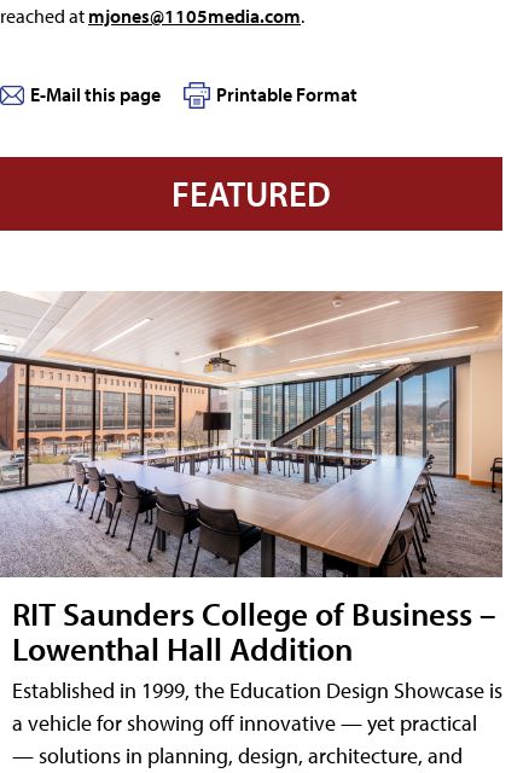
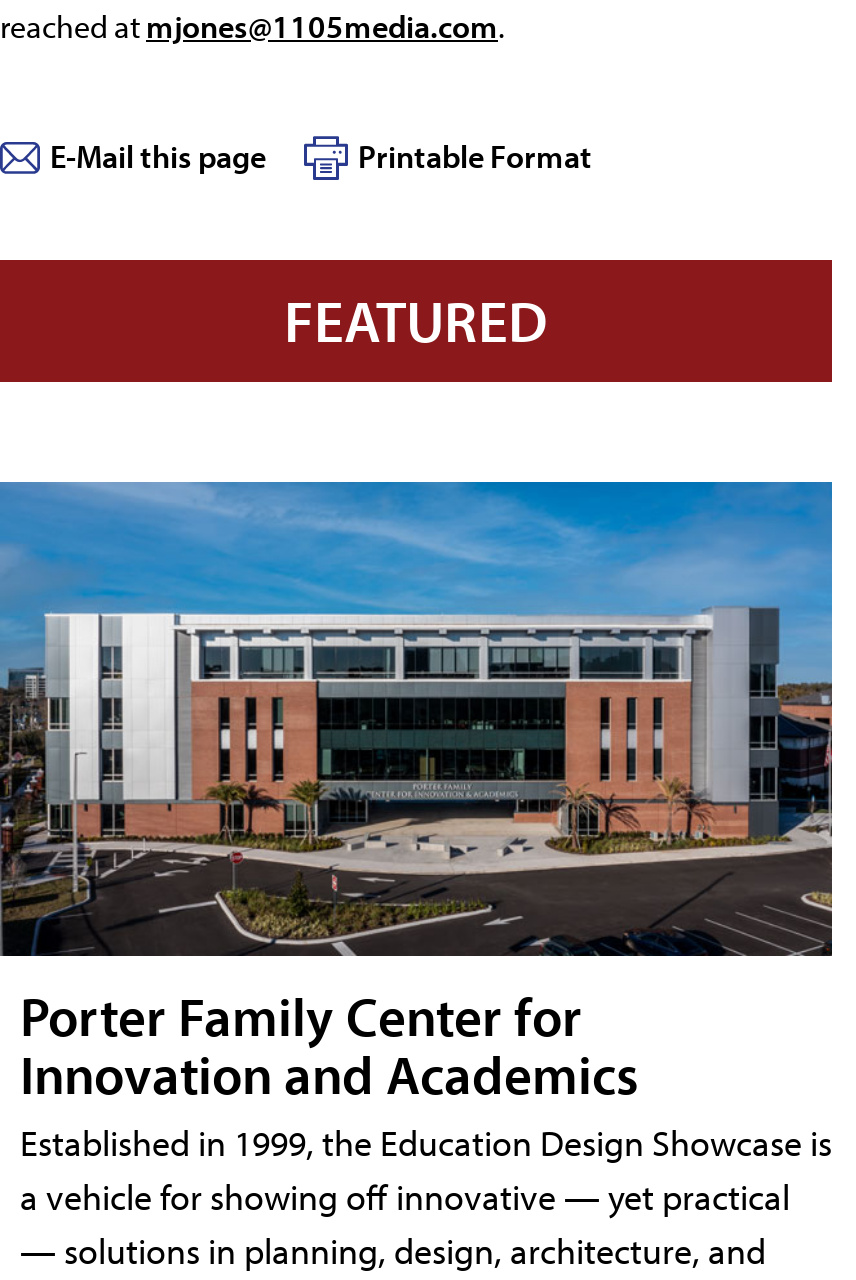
[4,290,504,669] [image] | RIT Saunders College of Business – | Lowenthal Hall Addition -> [6,480,834,1109] [image] | Porter Family Center for | Innovation and Academics

